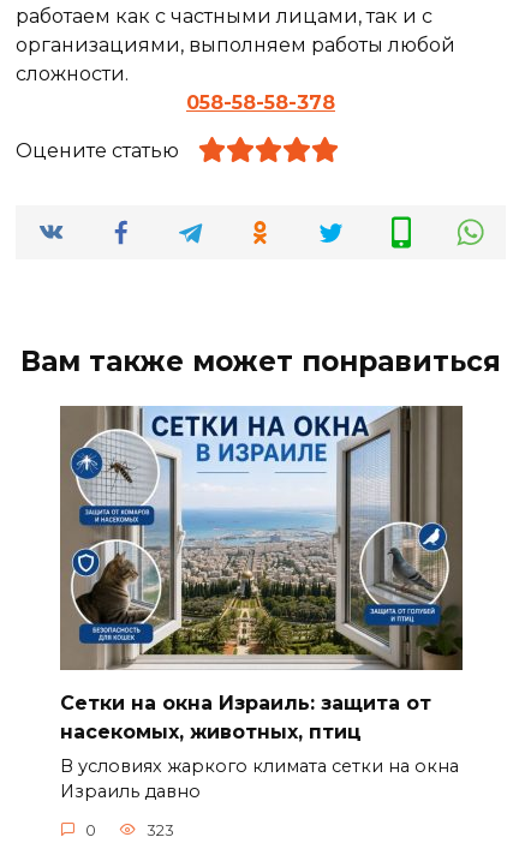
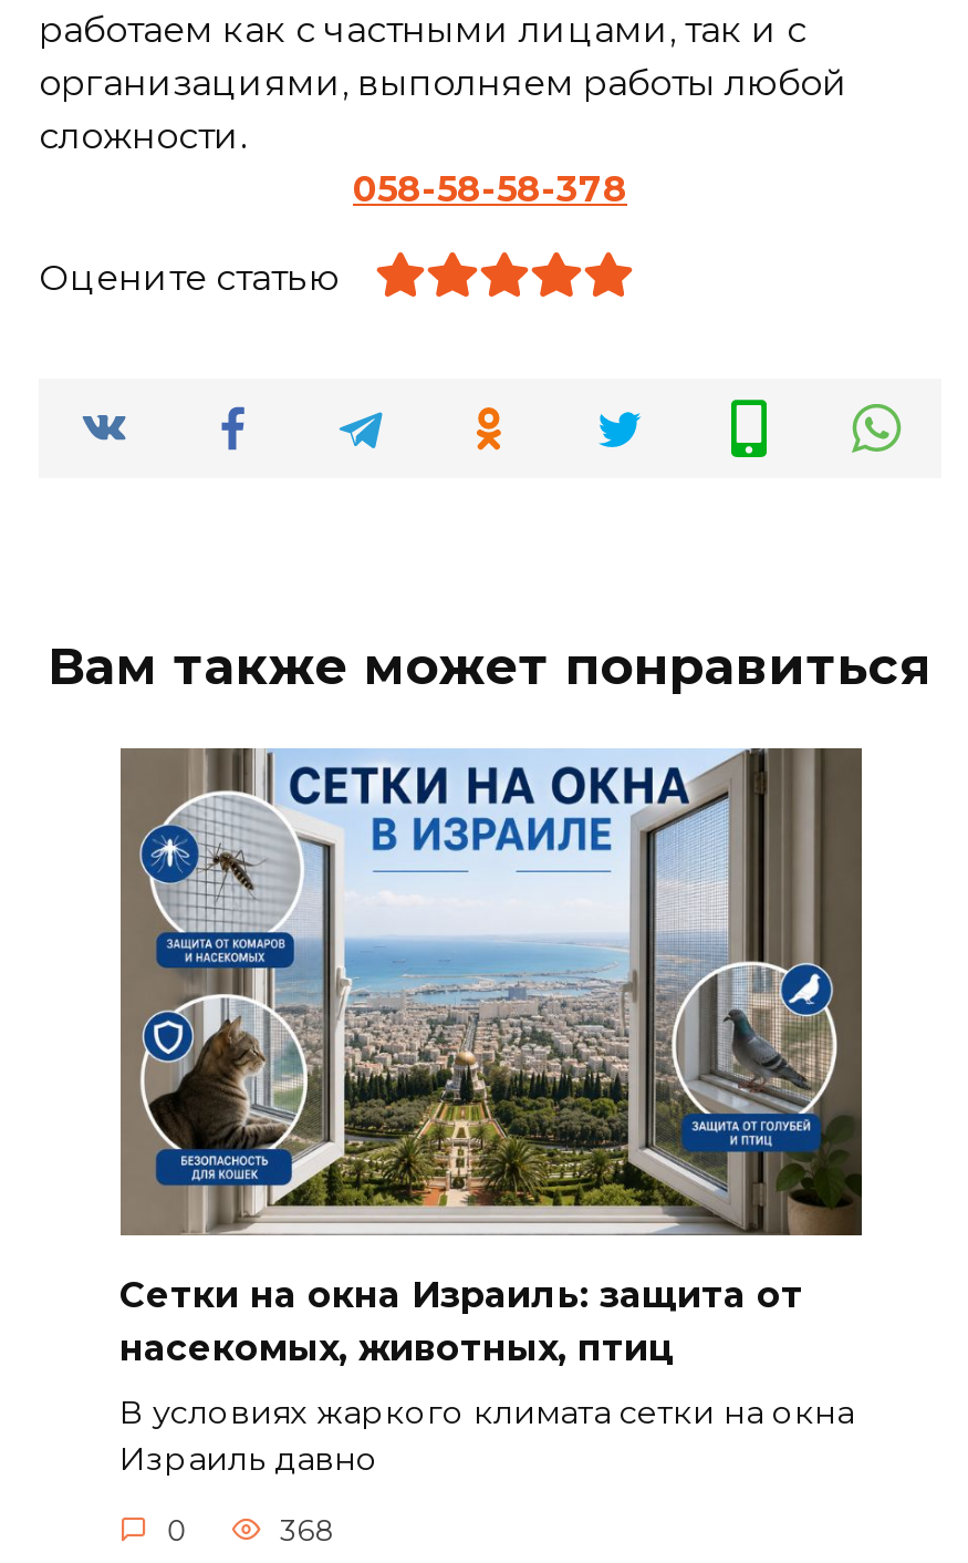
[147,821,174,839] 323 -> [280,1515,335,1548] 368

